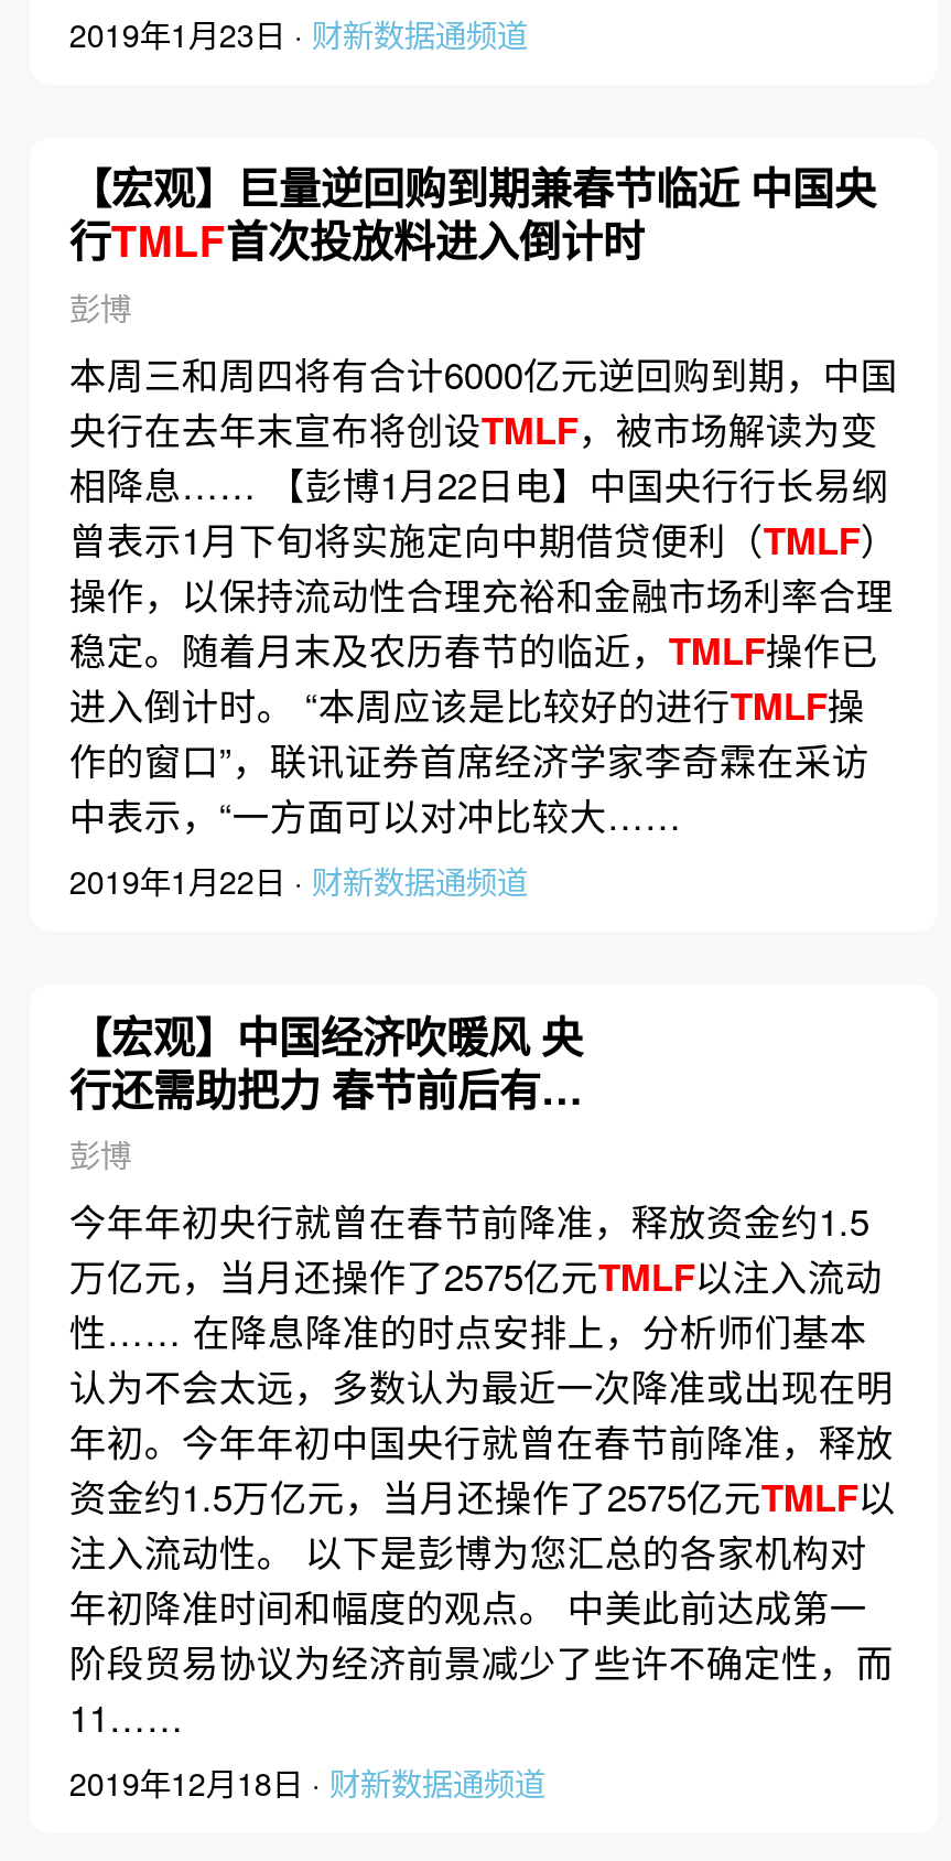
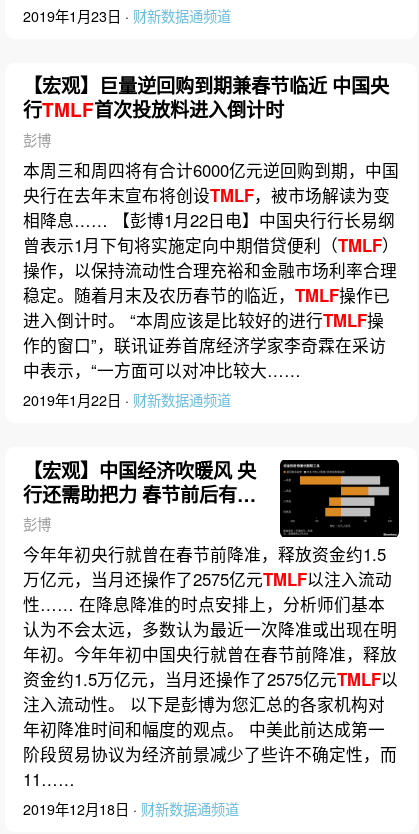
none -> [279,459,400,538] [image]

